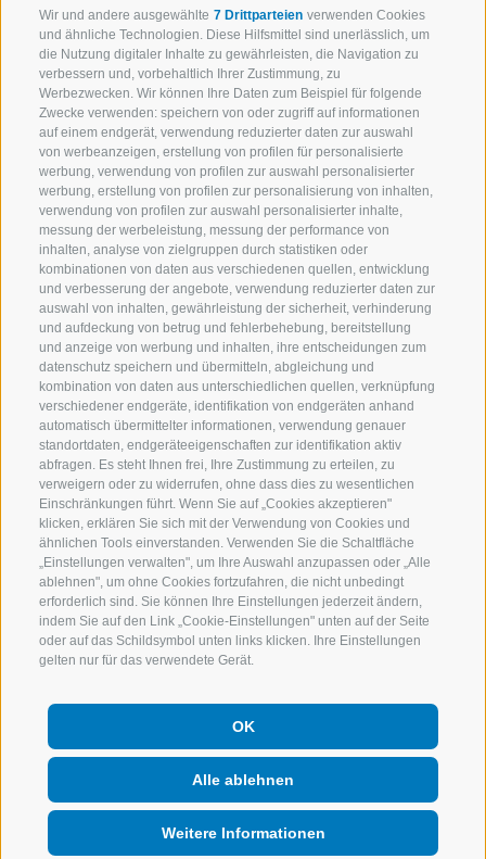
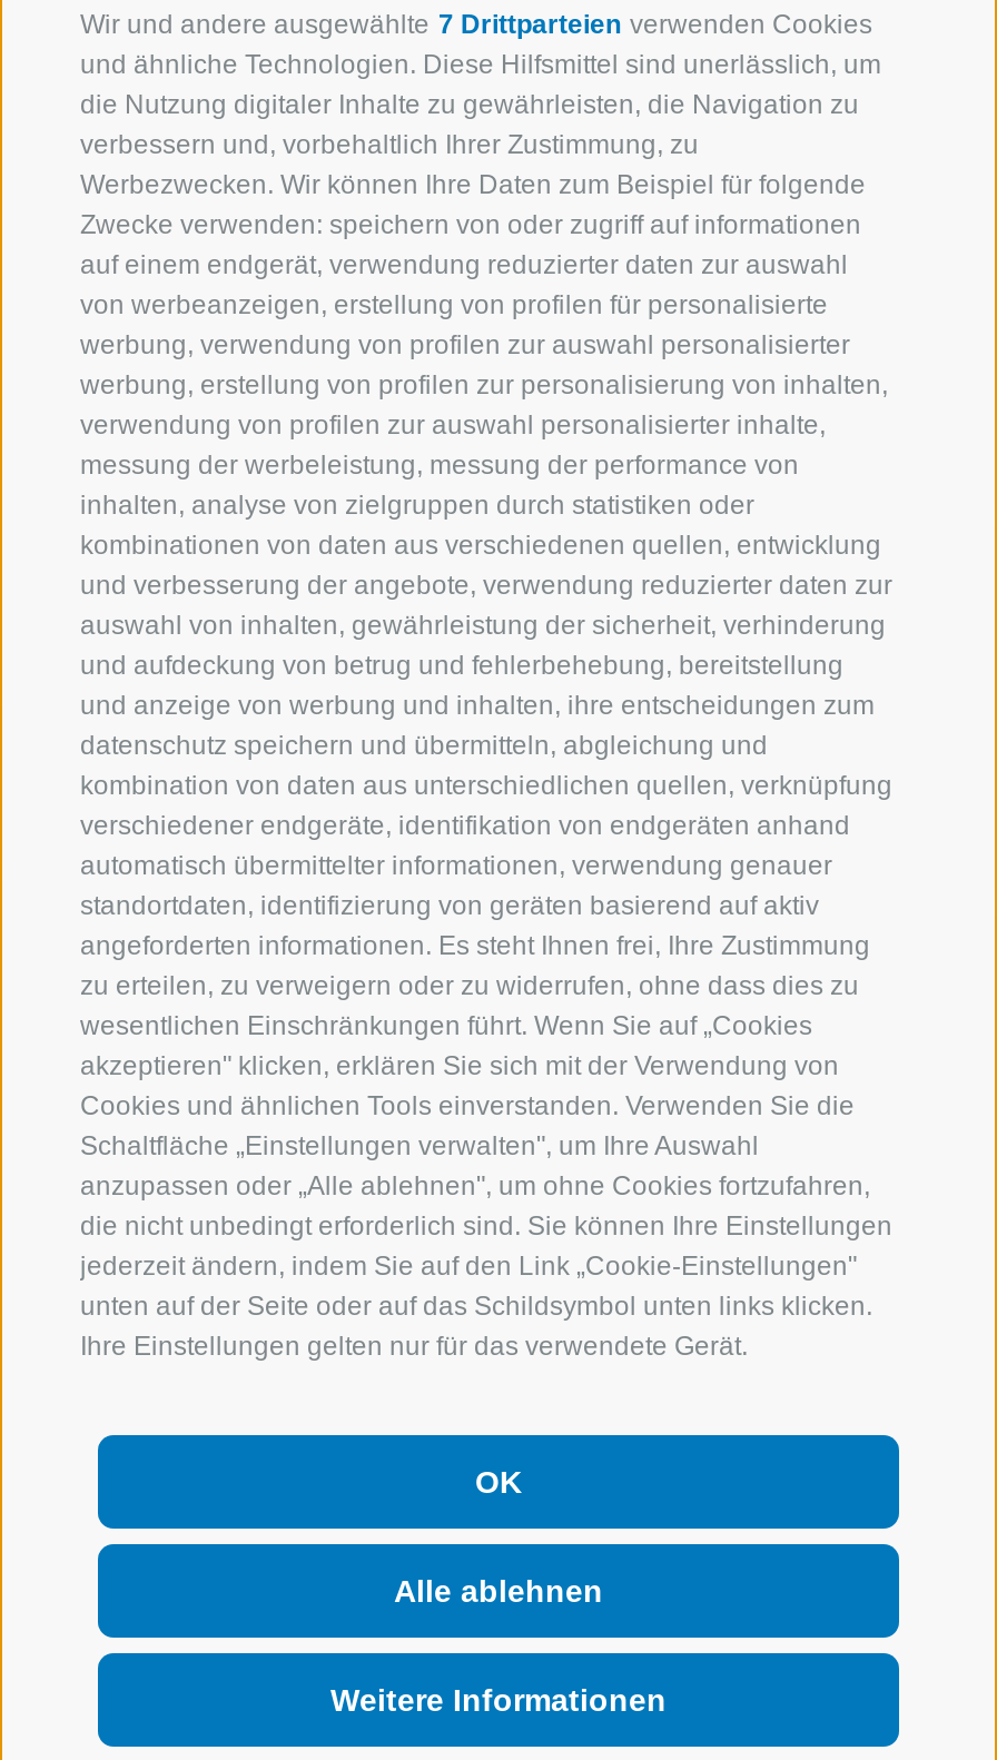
[39,438,431,668] standortdaten, endgeräteeigenschaften zur identifikation aktiv | abfragen. Es steht Ihnen frei, Ihre Zustimmung zu erteilen, zu | verweigern oder zu widerrufen, ohne dass dies zu wesentlichen | Einschränkungen führt. Wenn Sie auf „Cookies akzeptieren" | klicken, erklären Sie sich mit der Verwendung von Cookies und | ähnlichen Tools einverstanden. Verwenden Sie die Schaltfläche | „Einstellungen verwalten", um Ihre Auswahl anzupassen oder „Alle | ablehnen", um ohne Cookies fortzufahren, die nicht unbedingt | erforderlich sind. Sie können Ihre Einstellungen jederzeit ändern, | indem Sie auf den Link „Cookie-Einstellungen" unten auf der Seite | oder auf das Schildsymbol unten links klicken. Ihre Einstellungen | gelten nur für das verwendete Gerät. -> [80,891,892,1363] standortdaten, identifizierung von geräten basierend auf aktiv | angeforderten informationen. Es steht Ihnen frei, Ihre Zustimmung | zu erteilen, zu verweigern oder zu widerrufen, ohne dass dies zu | wesentlichen Einschränkungen führt. Wenn Sie auf „Cookies | akzeptieren" klicken, erklären Sie sich mit der Verwendung von | Cookies und ähnlichen Tools einverstanden. Verwenden Sie die | Schaltfläche „Einstellungen verwalten", um Ihre Auswahl | anzupassen oder „Alle ablehnen", um ohne Cookies fortzufahren, | die nicht unbedingt erforderlich sind. Sie können Ihre Einstellungen | jederzeit ändern, indem Sie auf den Link „Cookie-Einstellungen" | unten auf der Seite oder auf das Schildsymbol unten links klicken. | Ihre Einstellungen gelten nur für das verwendete Gerät.

